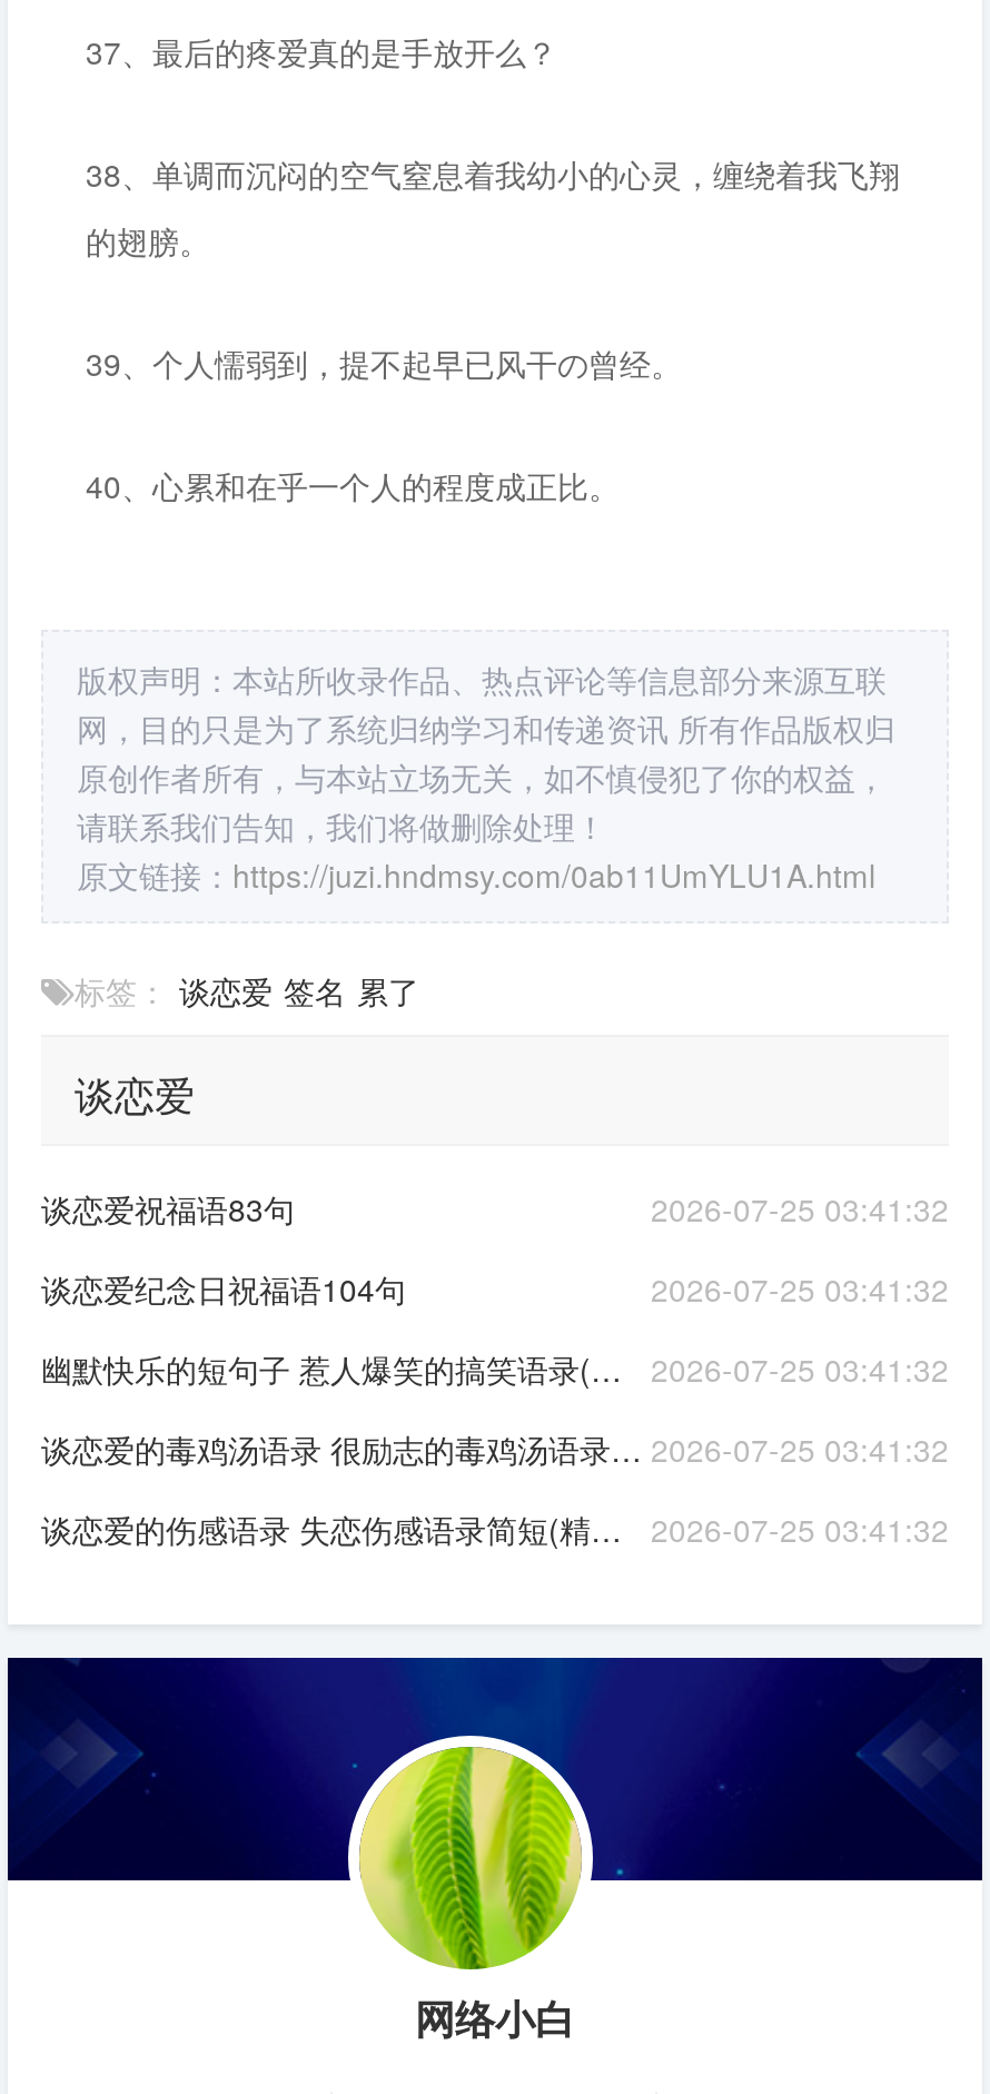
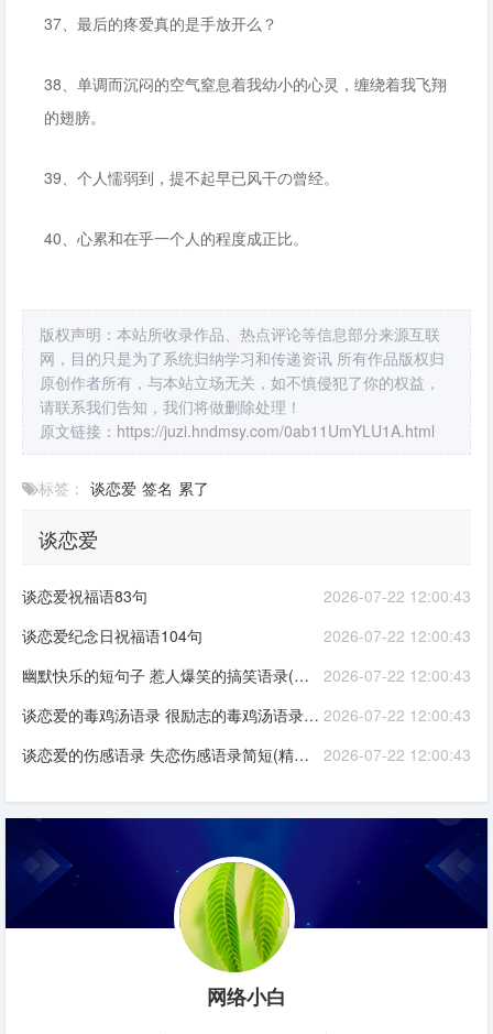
[651,1186,949,1231] 2026-07-25 03:41:32 -> [324,585,471,607] 2026-07-22 12:00:43
[651,1266,949,1311] 2026-07-25 03:41:32 -> [324,624,471,646] 2026-07-22 12:00:43
[651,1346,949,1391] 2026-07-25 03:41:32 -> [324,664,471,686] 2026-07-22 12:00:43
[651,1426,949,1471] 2026-07-25 03:41:32 -> [324,704,471,726] 2026-07-22 12:00:43
[651,1507,949,1551] 2026-07-25 03:41:32 -> [324,743,471,765] 2026-07-22 12:00:43

